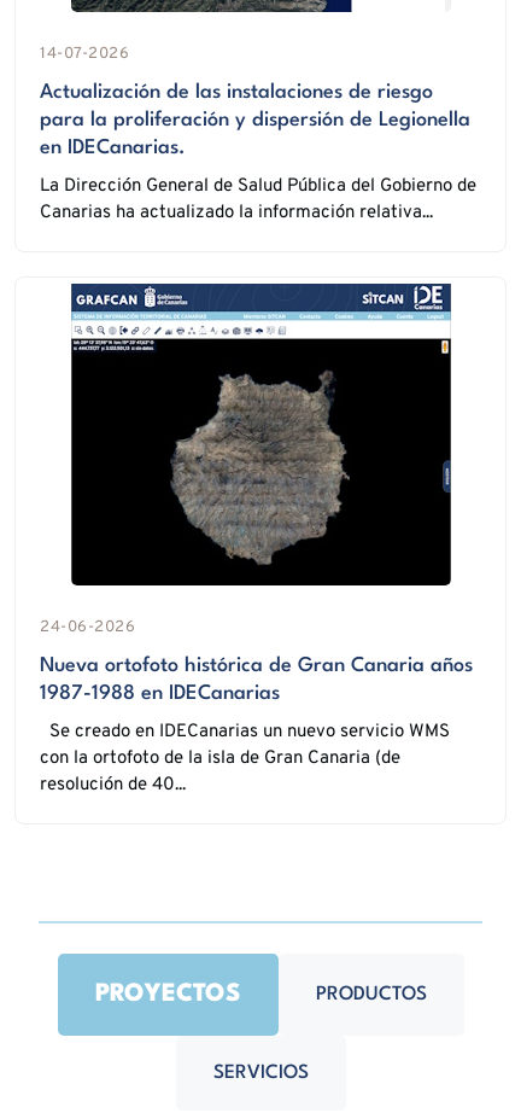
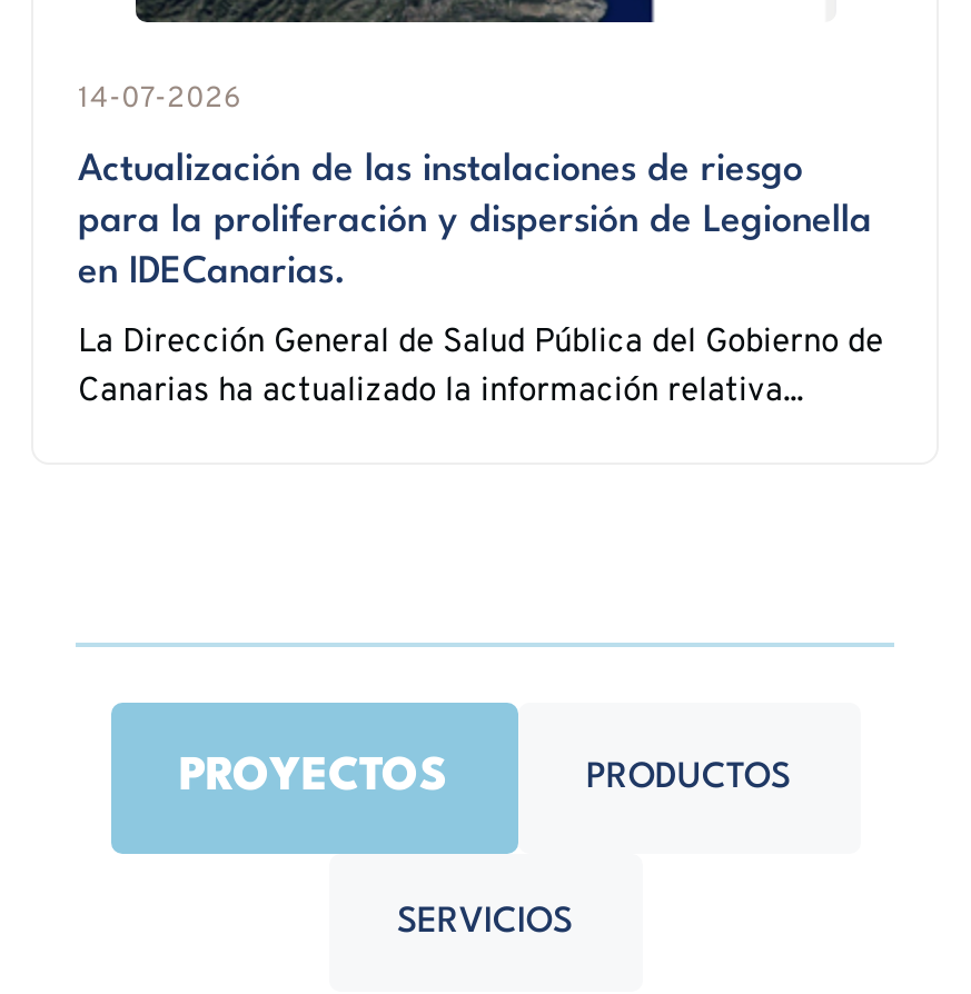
[40,282,473,797] [image] | 24-06-2026 | Nueva ortofoto histórica de Gran Canaria años | 1987-1988 en IDECanarias | Se creado en IDECanarias un nuevo servicio WMS | con la ortofoto de la isla de Gran Canaria (de | resolución de 40... -> none

